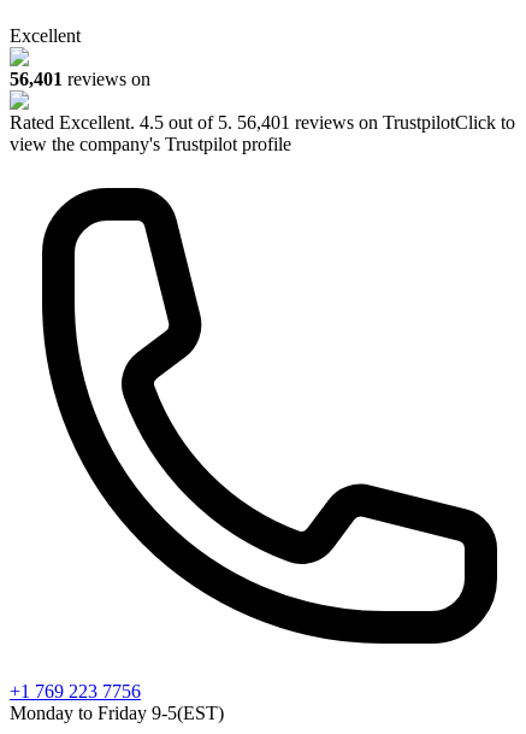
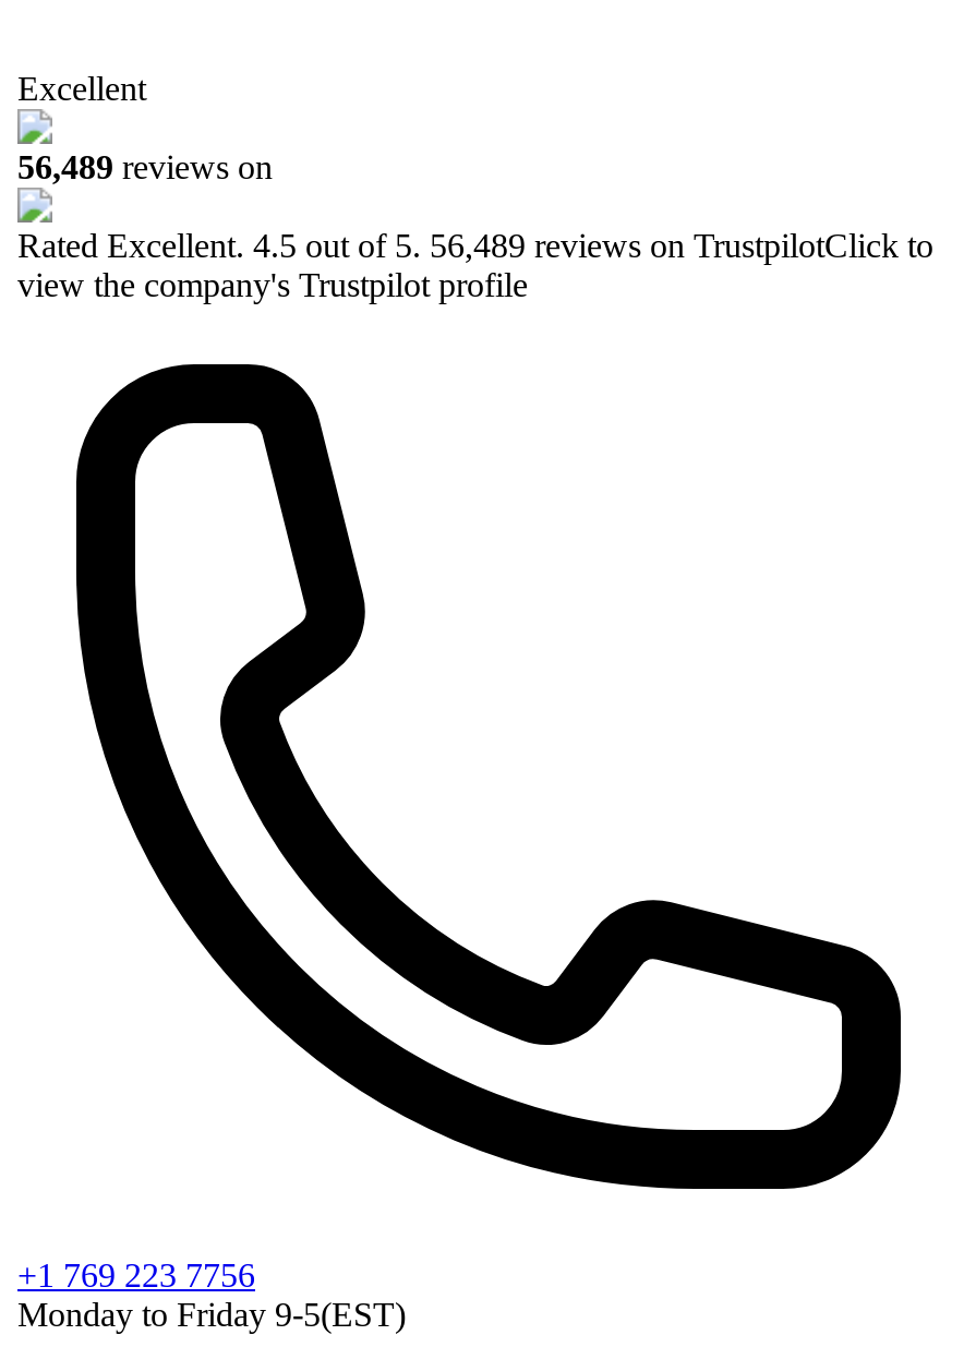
[10,68,150,89] 56,401 reviews on -> [17,147,273,185] 56,489 reviews on
[10,112,515,132] Rated Excellent. 4.5 out of 5. 56,401 reviews on TrustpilotClick to -> [17,226,933,263] Rated Excellent. 4.5 out of 5. 56,489 reviews on TrustpilotClick to

